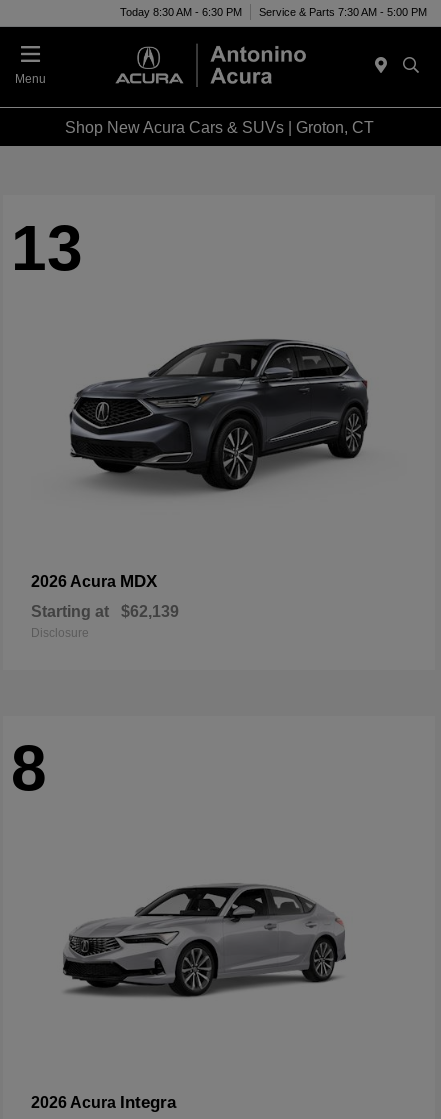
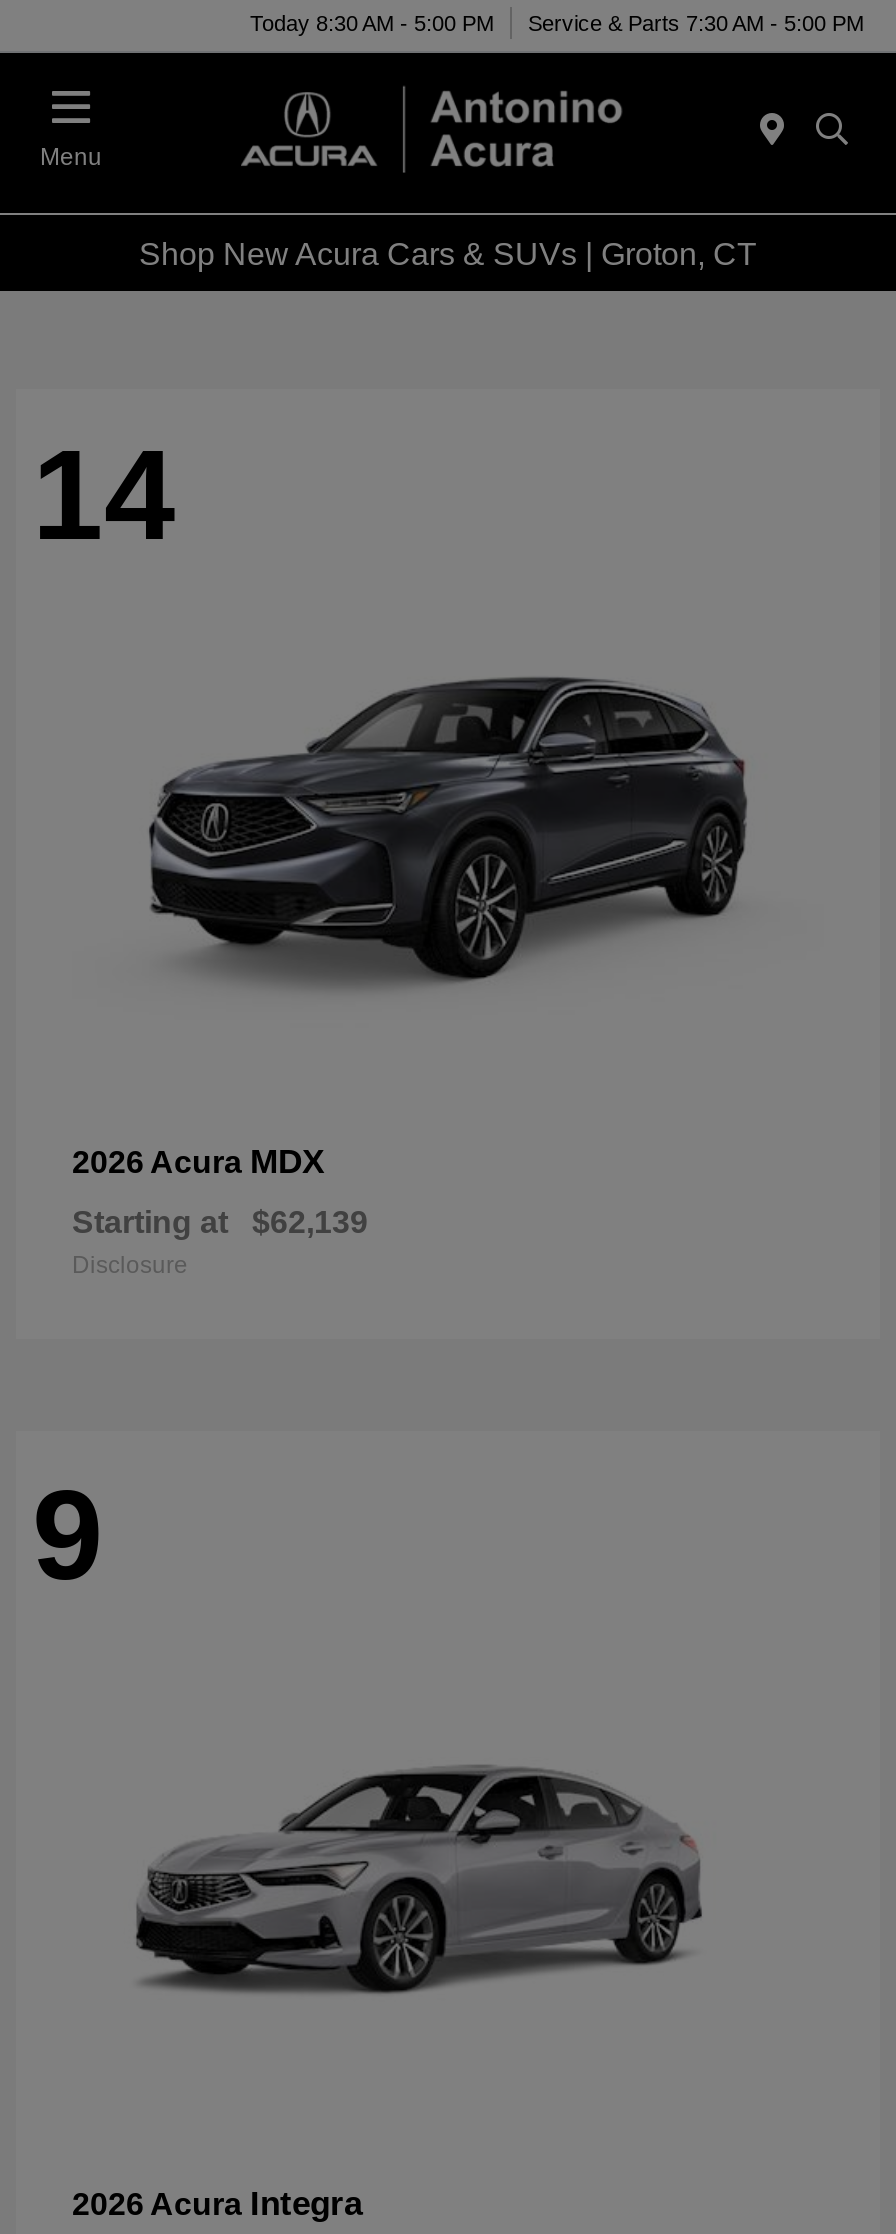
[120,5,427,17] Today 8:30 AM - 6:30 PM Service & Parts 7:30 AM - 5:00 PM -> [250,10,864,34] Today 8:30 AM - 5:00 PM Service & Parts 7:30 AM - 5:00 PM
[11,212,83,284] 13 -> [32,422,176,566] 14
[11,732,47,804] 8 -> [32,1464,104,1608] 9

